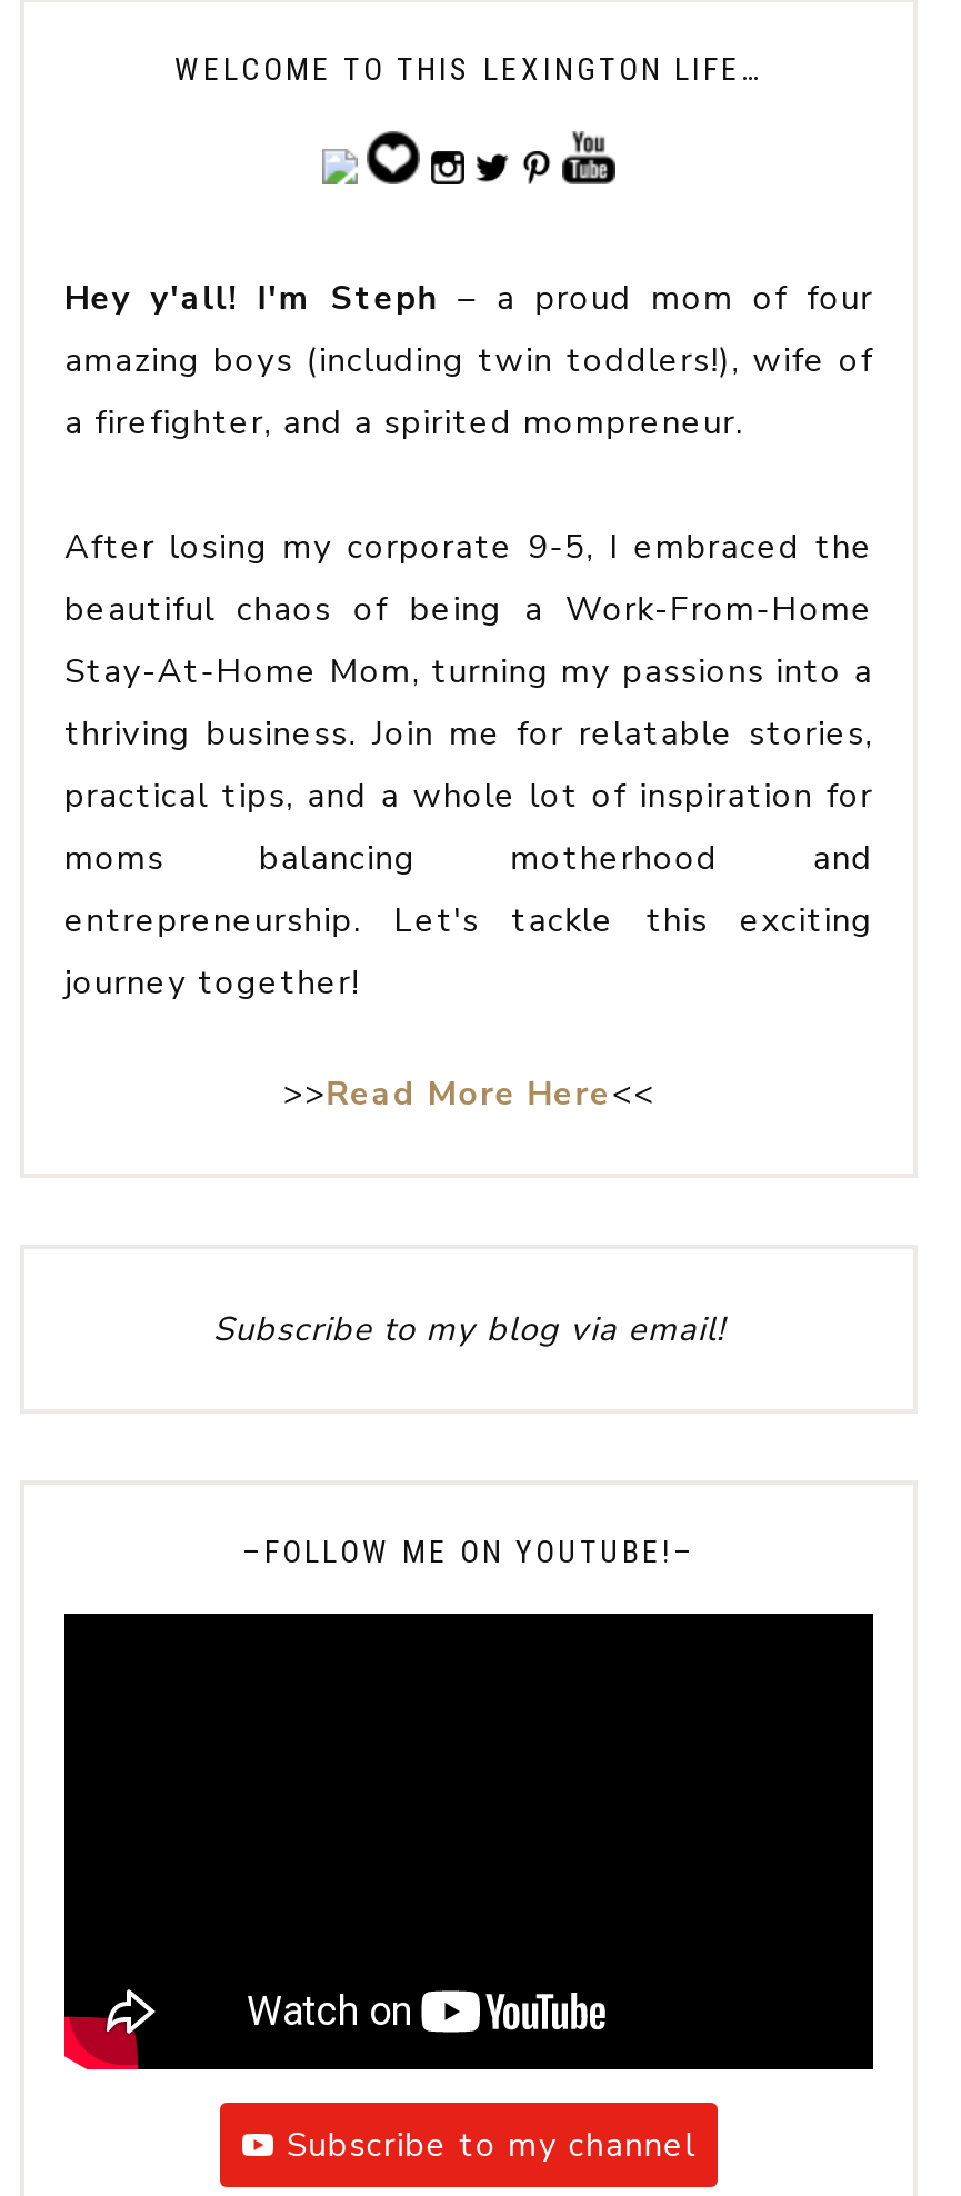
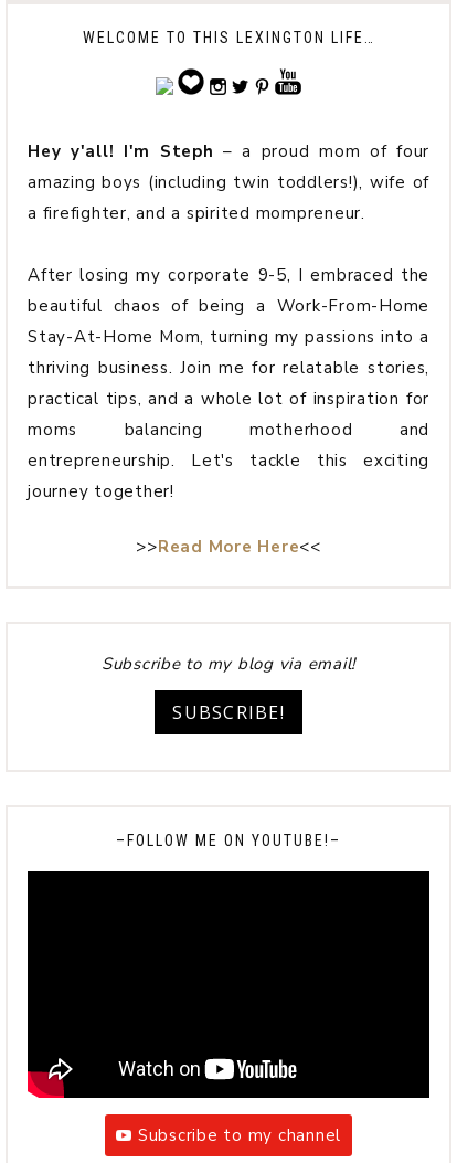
none -> [172,701,285,725] SUBSCRIBE!

